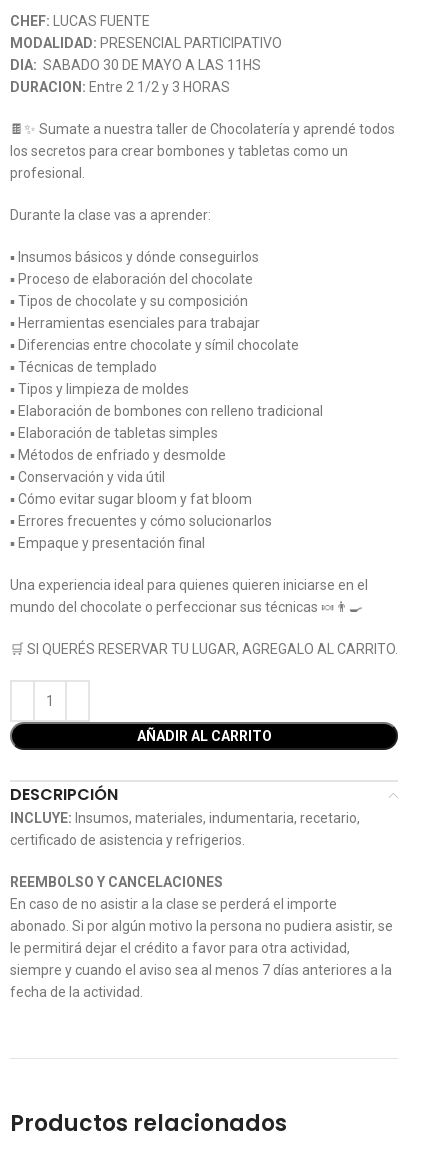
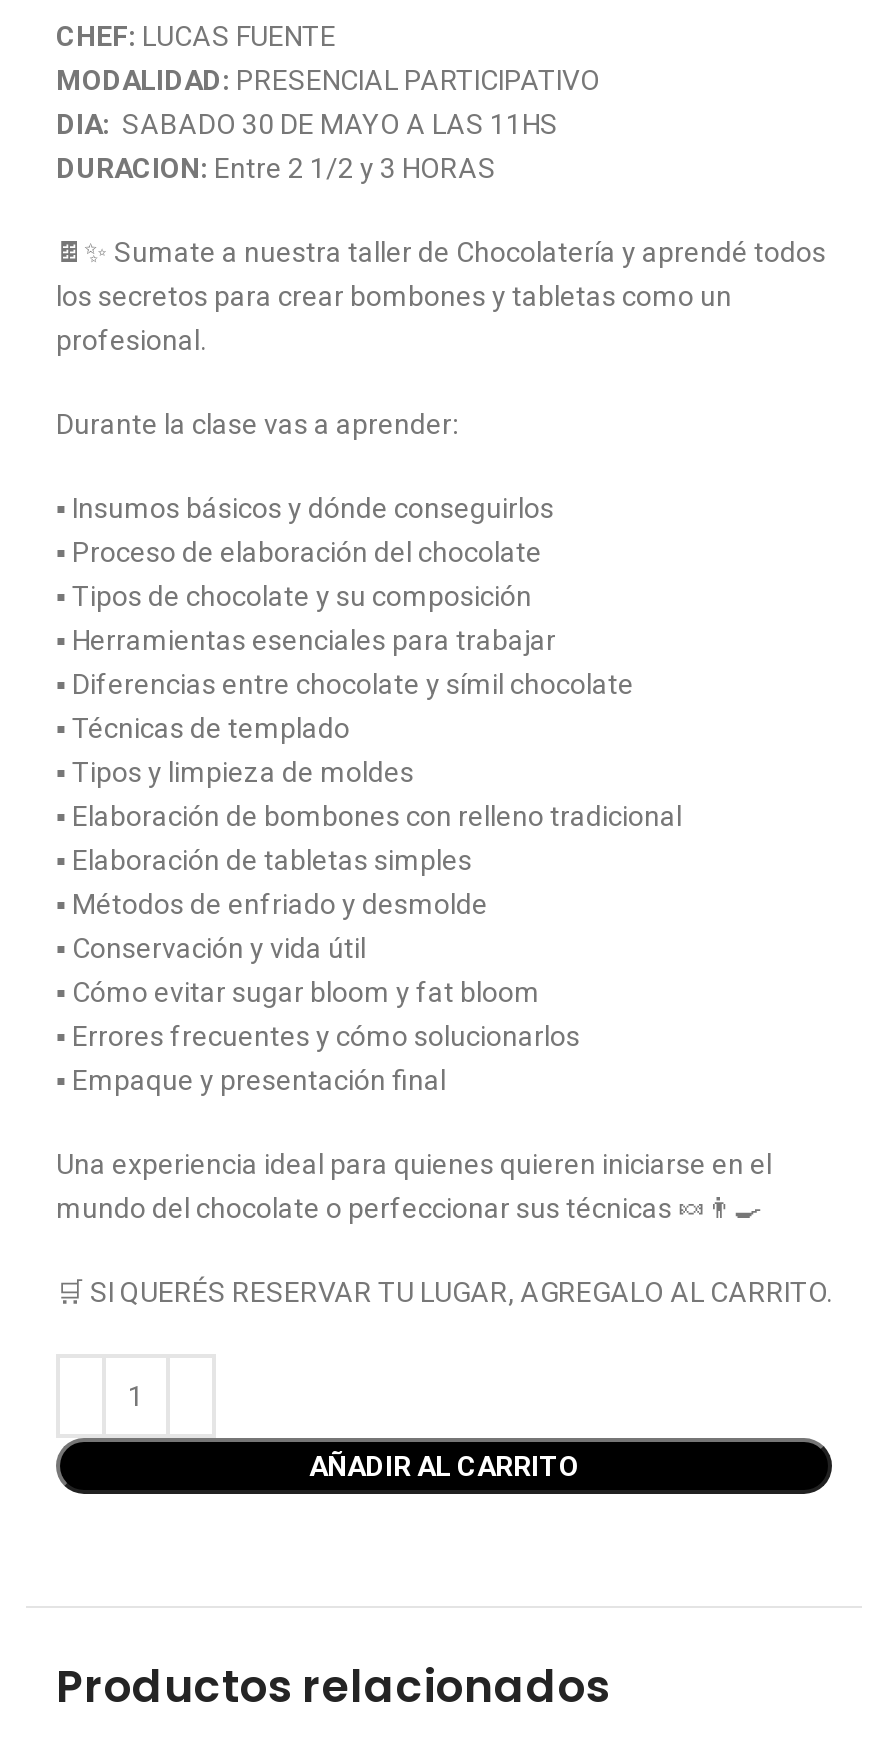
[10,783,393,1000] DESCRIPCIÓN | INCLUYE: Insumos, materiales, indumentaria, recetario, | certificado de asistencia y refrigerios. | REEMBOLSO Y CANCELACIONES | En caso de no asistir a la clase se perderá el importe | abonado. Si por algún motivo la persona no pudiera asistir, se | le permitirá dejar el crédito a favor para otra actividad, | siempre y cuando el aviso sea al menos 7 días anteriores a la | fecha de la actividad. -> none

